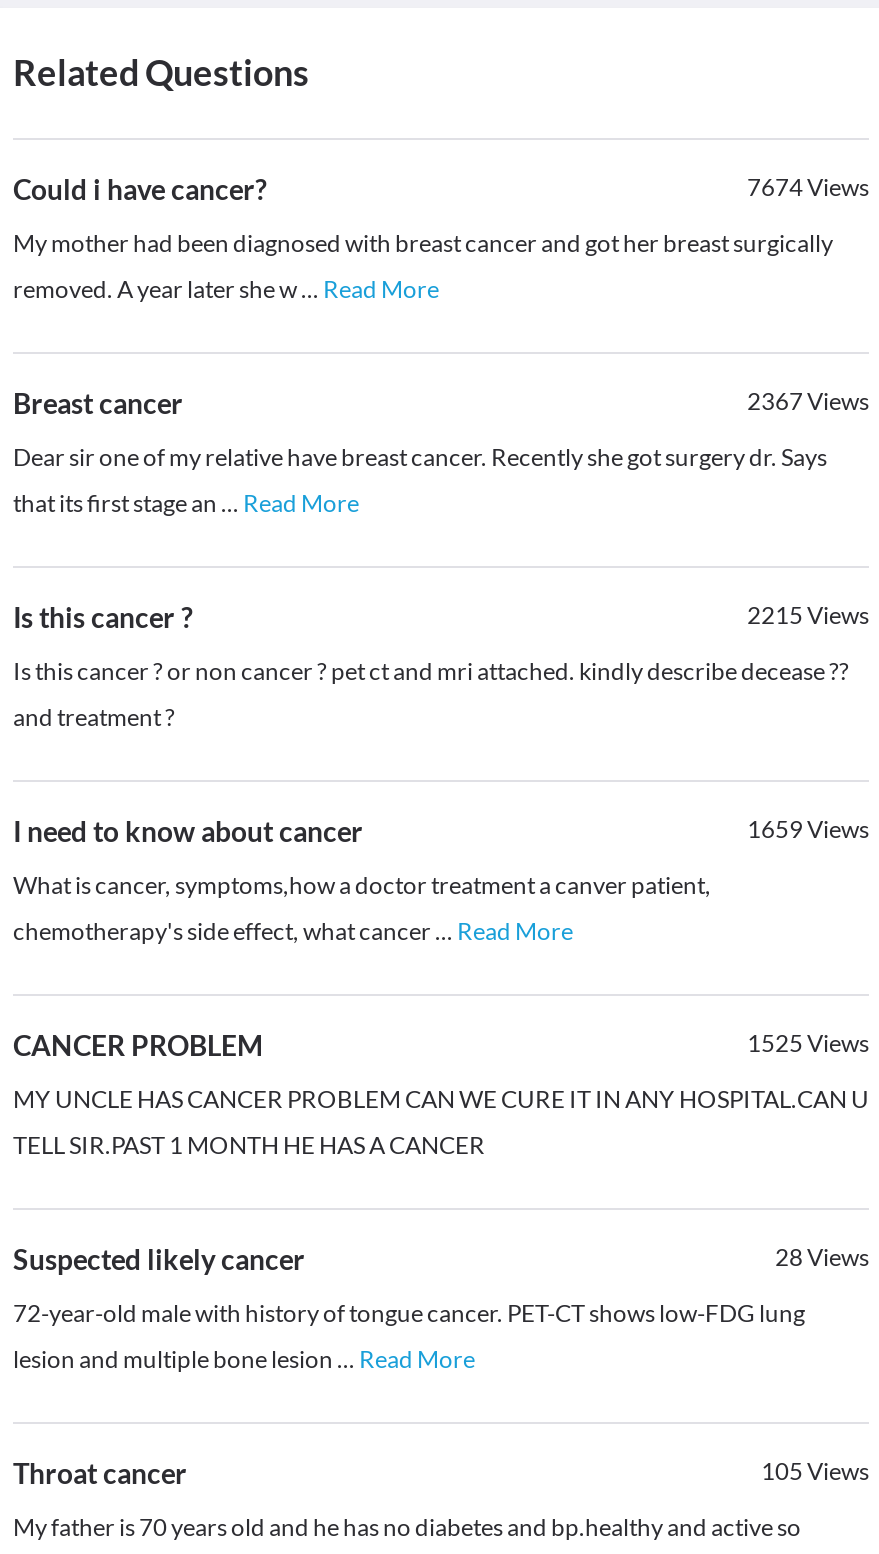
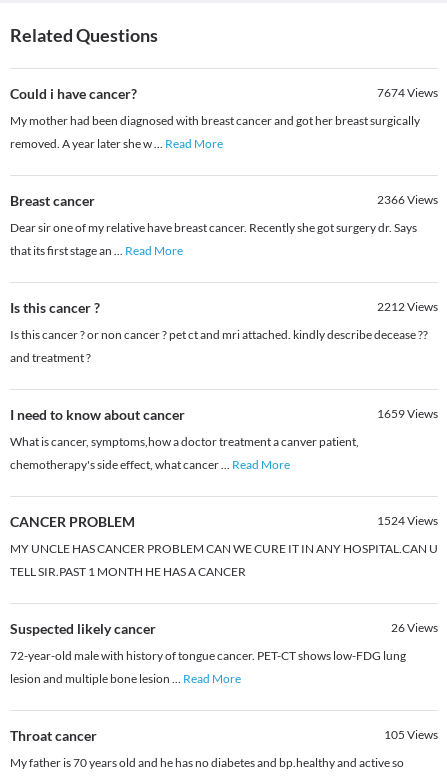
[747,387,869,417] 2367Views -> [377,192,438,207] 2366Views
[747,601,869,631] 2215 Views -> [377,299,438,314] 2212 Views
[747,1029,869,1059] 1525 Views -> [377,513,438,528] 1524 Views
[775,1243,869,1273] 28Views -> [391,620,438,635] 26Views

